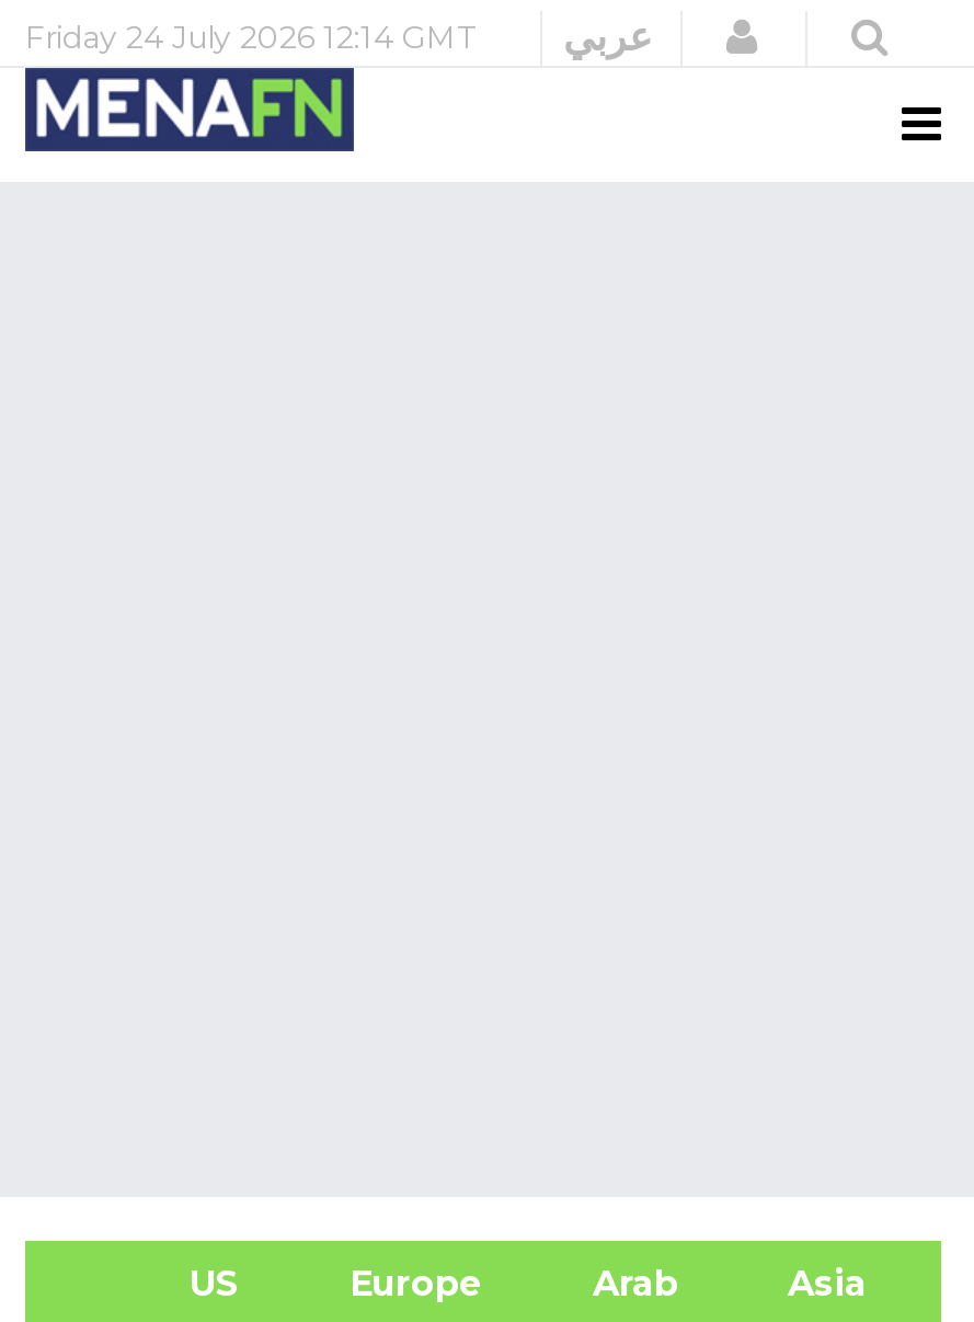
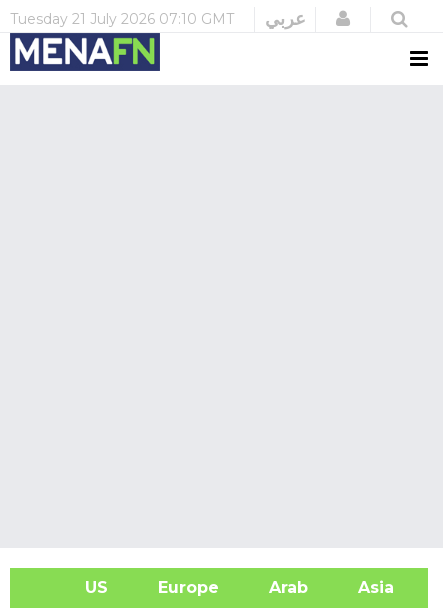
[25,18,474,57] Friday 24 July 2026 12:14 GMT -> [10,10,234,28] Tuesday 21 July 2026 07:10 GMT

